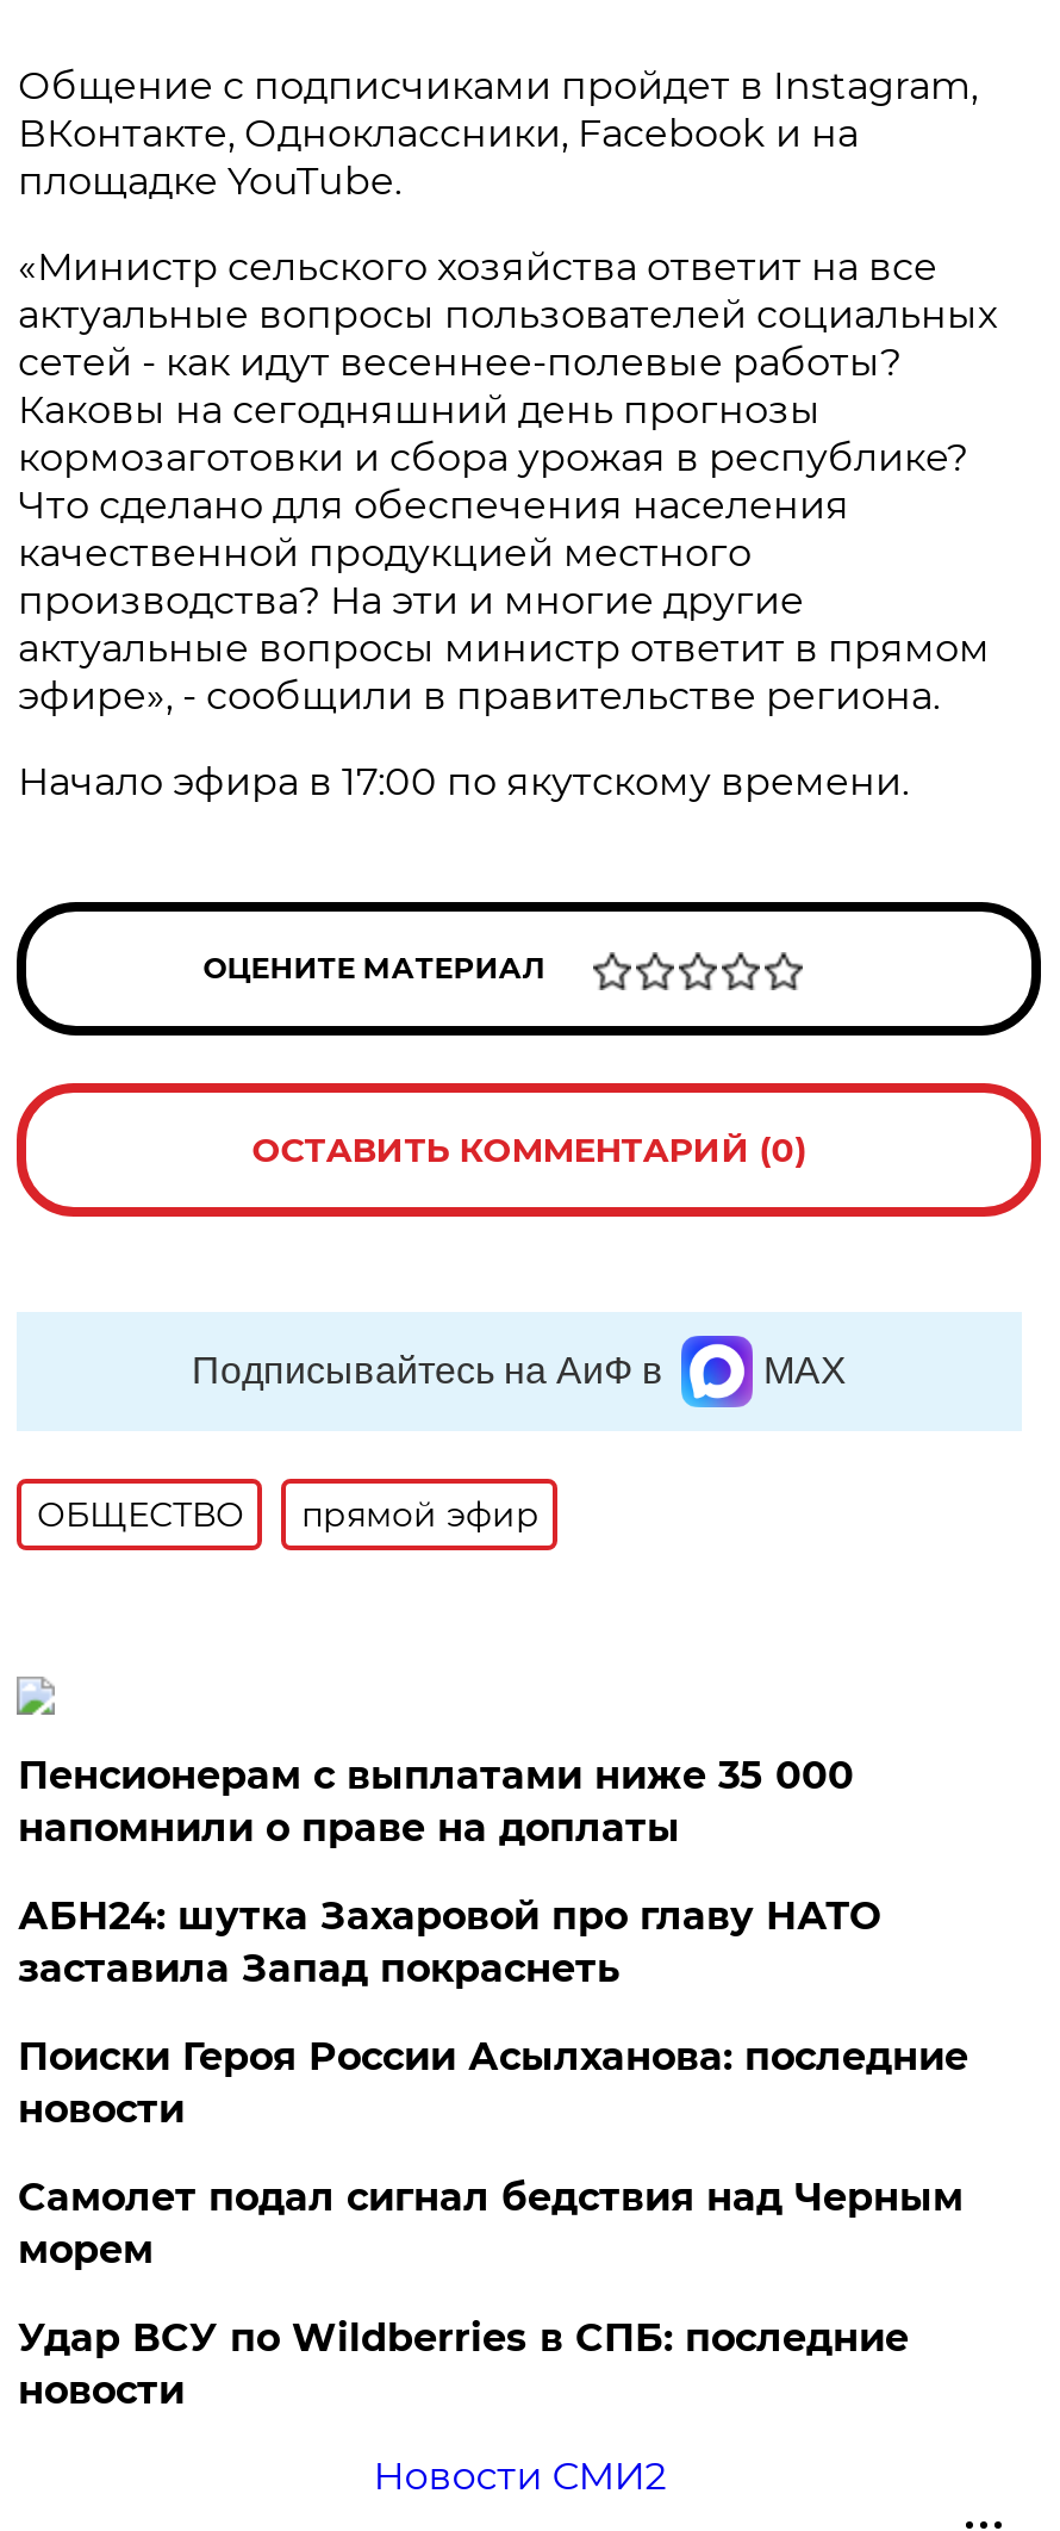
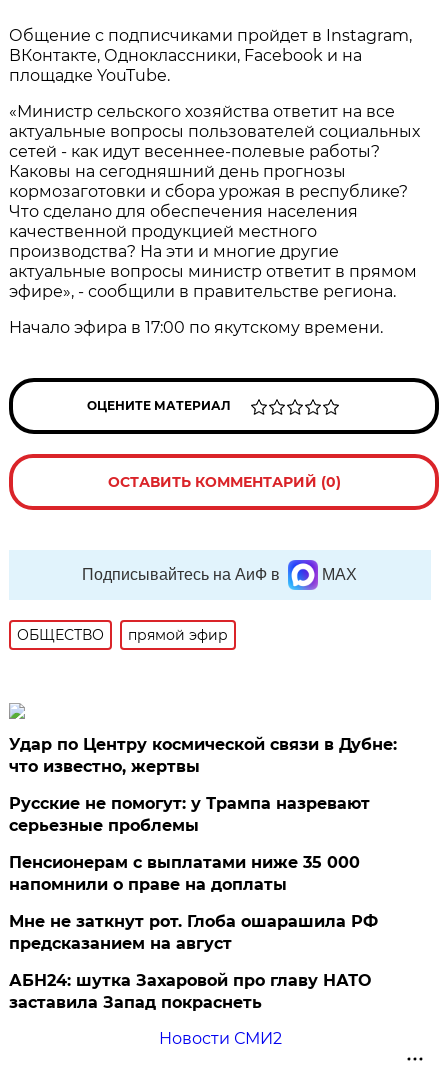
none -> [9,735,397,835] Удар по Центру космической связи в Дубне: | что известно, жертвы | Русские не помогут: у Трампа назревают | серьезные проблемы
moved [18,1753,854,1850] -> [9,853,360,894]: Пенсионерам с выплатами ниже 35 000 | напомнили о праве на доплаты
none -> [9,912,378,953] Мне не заткнут рот. Глоба ошарашила РФ | предсказанием на август
moved [18,1893,880,1991] -> [9,971,371,1012]: АБН24: шутка Захаровой про главу НАТО | заставила Запад покраснеть
[18,2034,968,2413] Поиски Героя России Асылханова: последние | новости | Самолет подал сигнал бедствия над Черным | морем | Удар ВСУ по Wildberries в СПБ: последние | новости -> none

